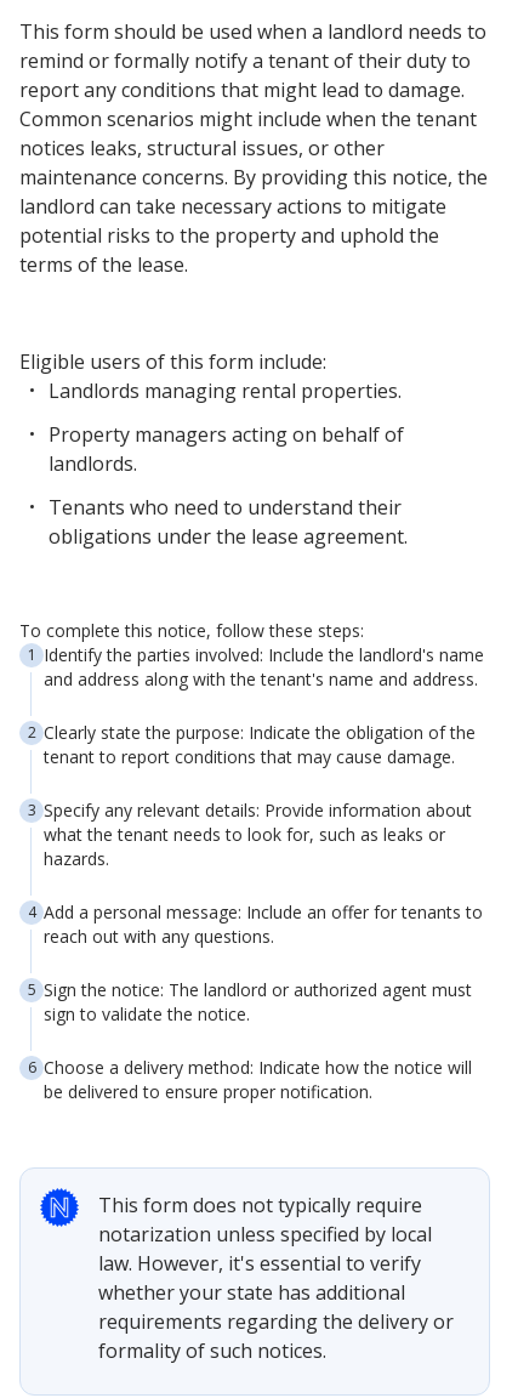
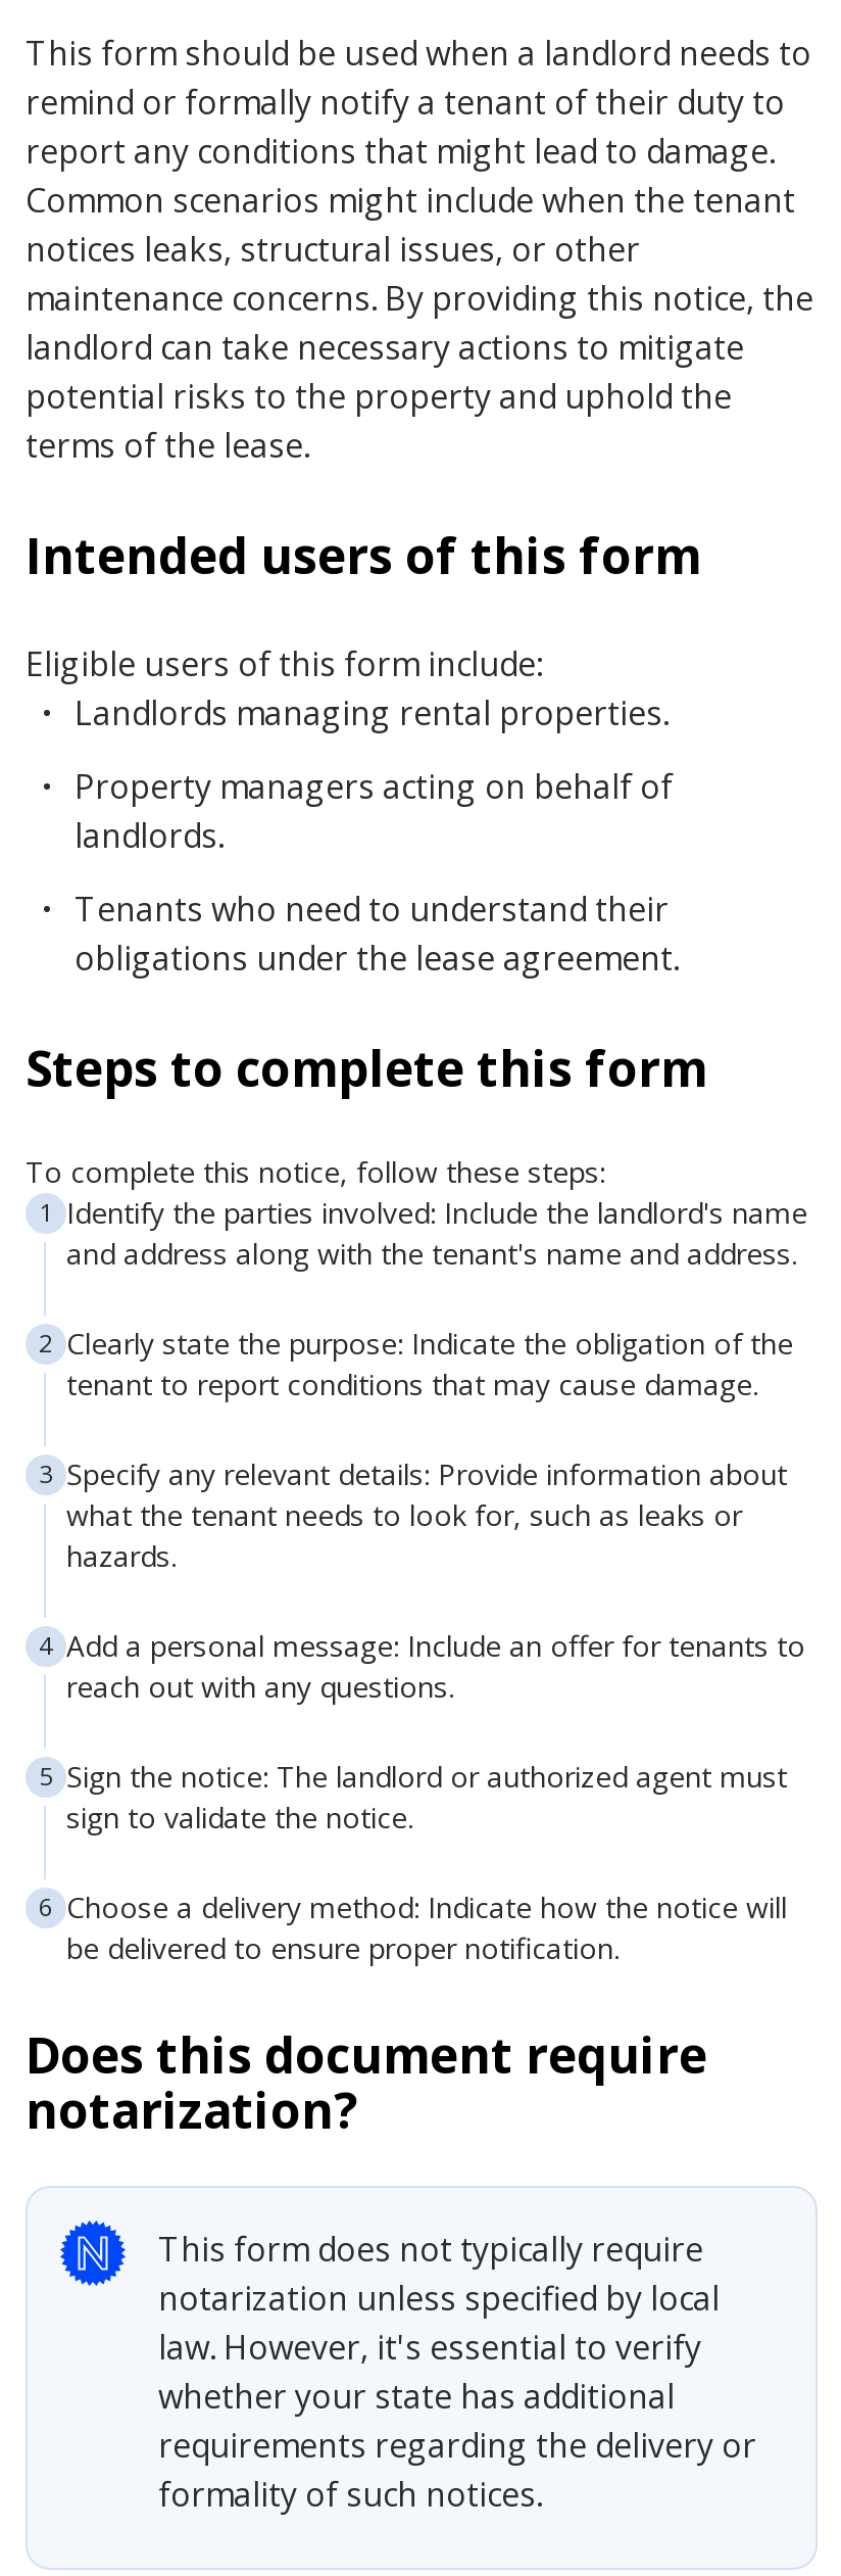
none -> [26,521,701,588] Intended users of this form
none -> [26,1034,707,1101] Steps to complete this form
none -> [26,2020,707,2143] Does this document require | notarization?

